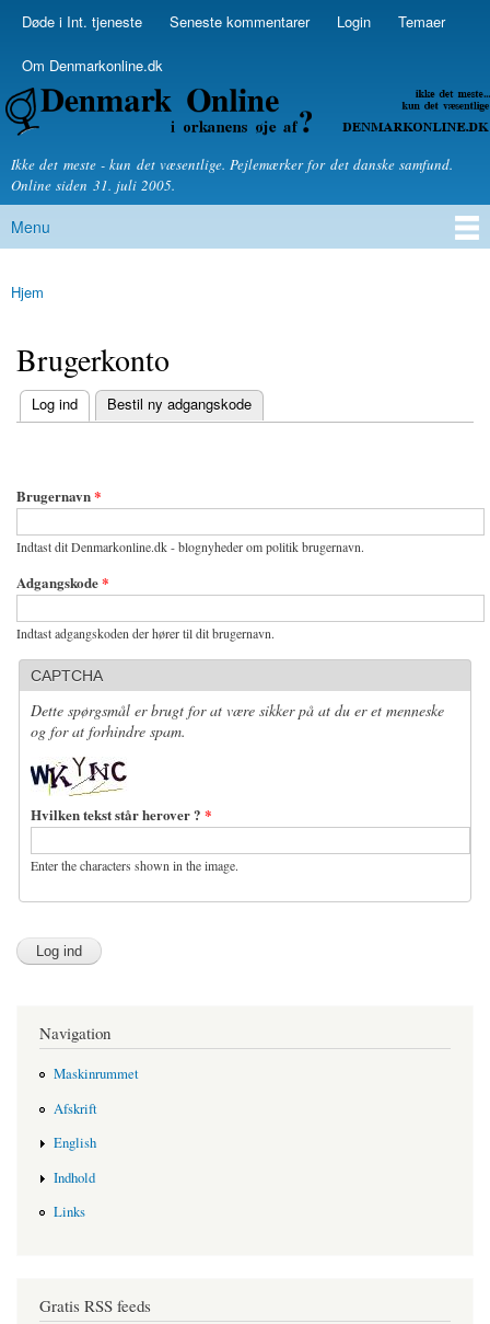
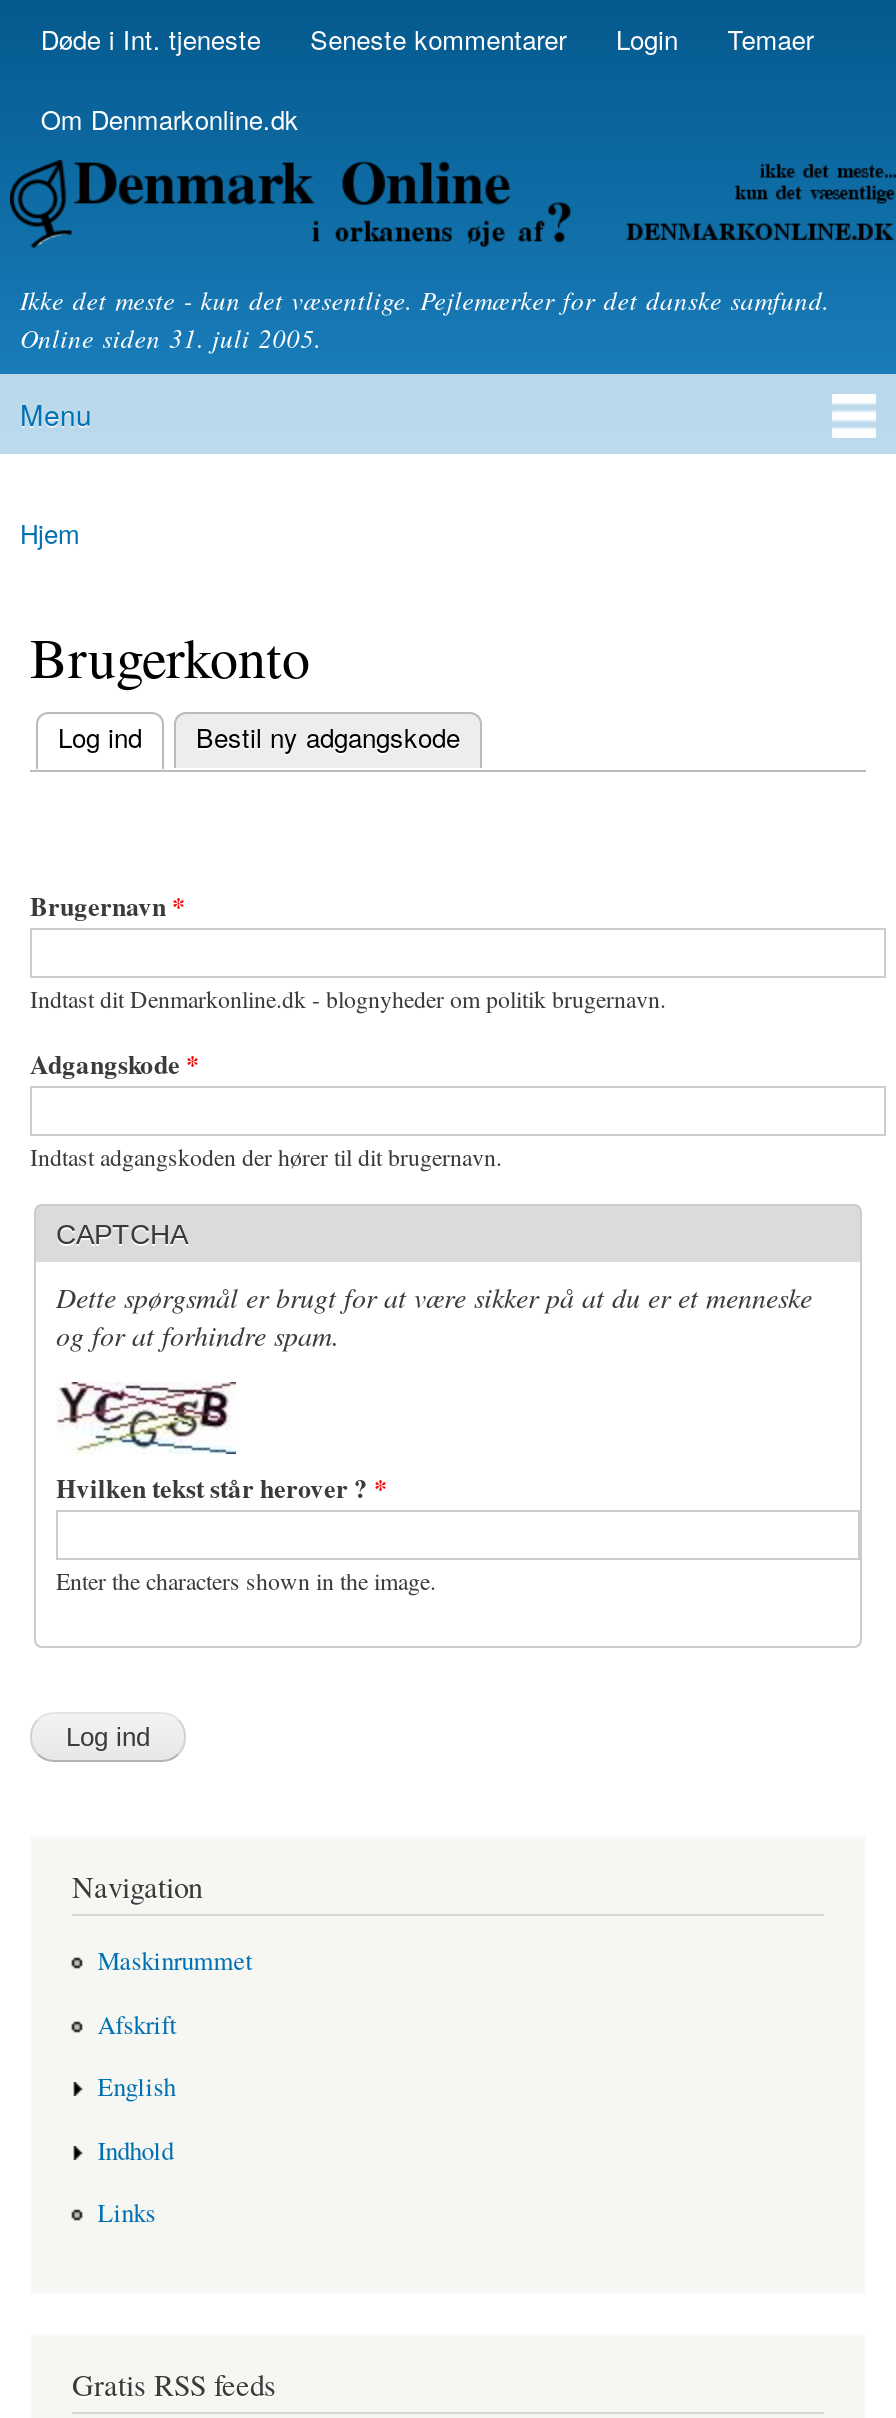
[30,757,128,797] [image] -> [56,1380,236,1456] [image]

